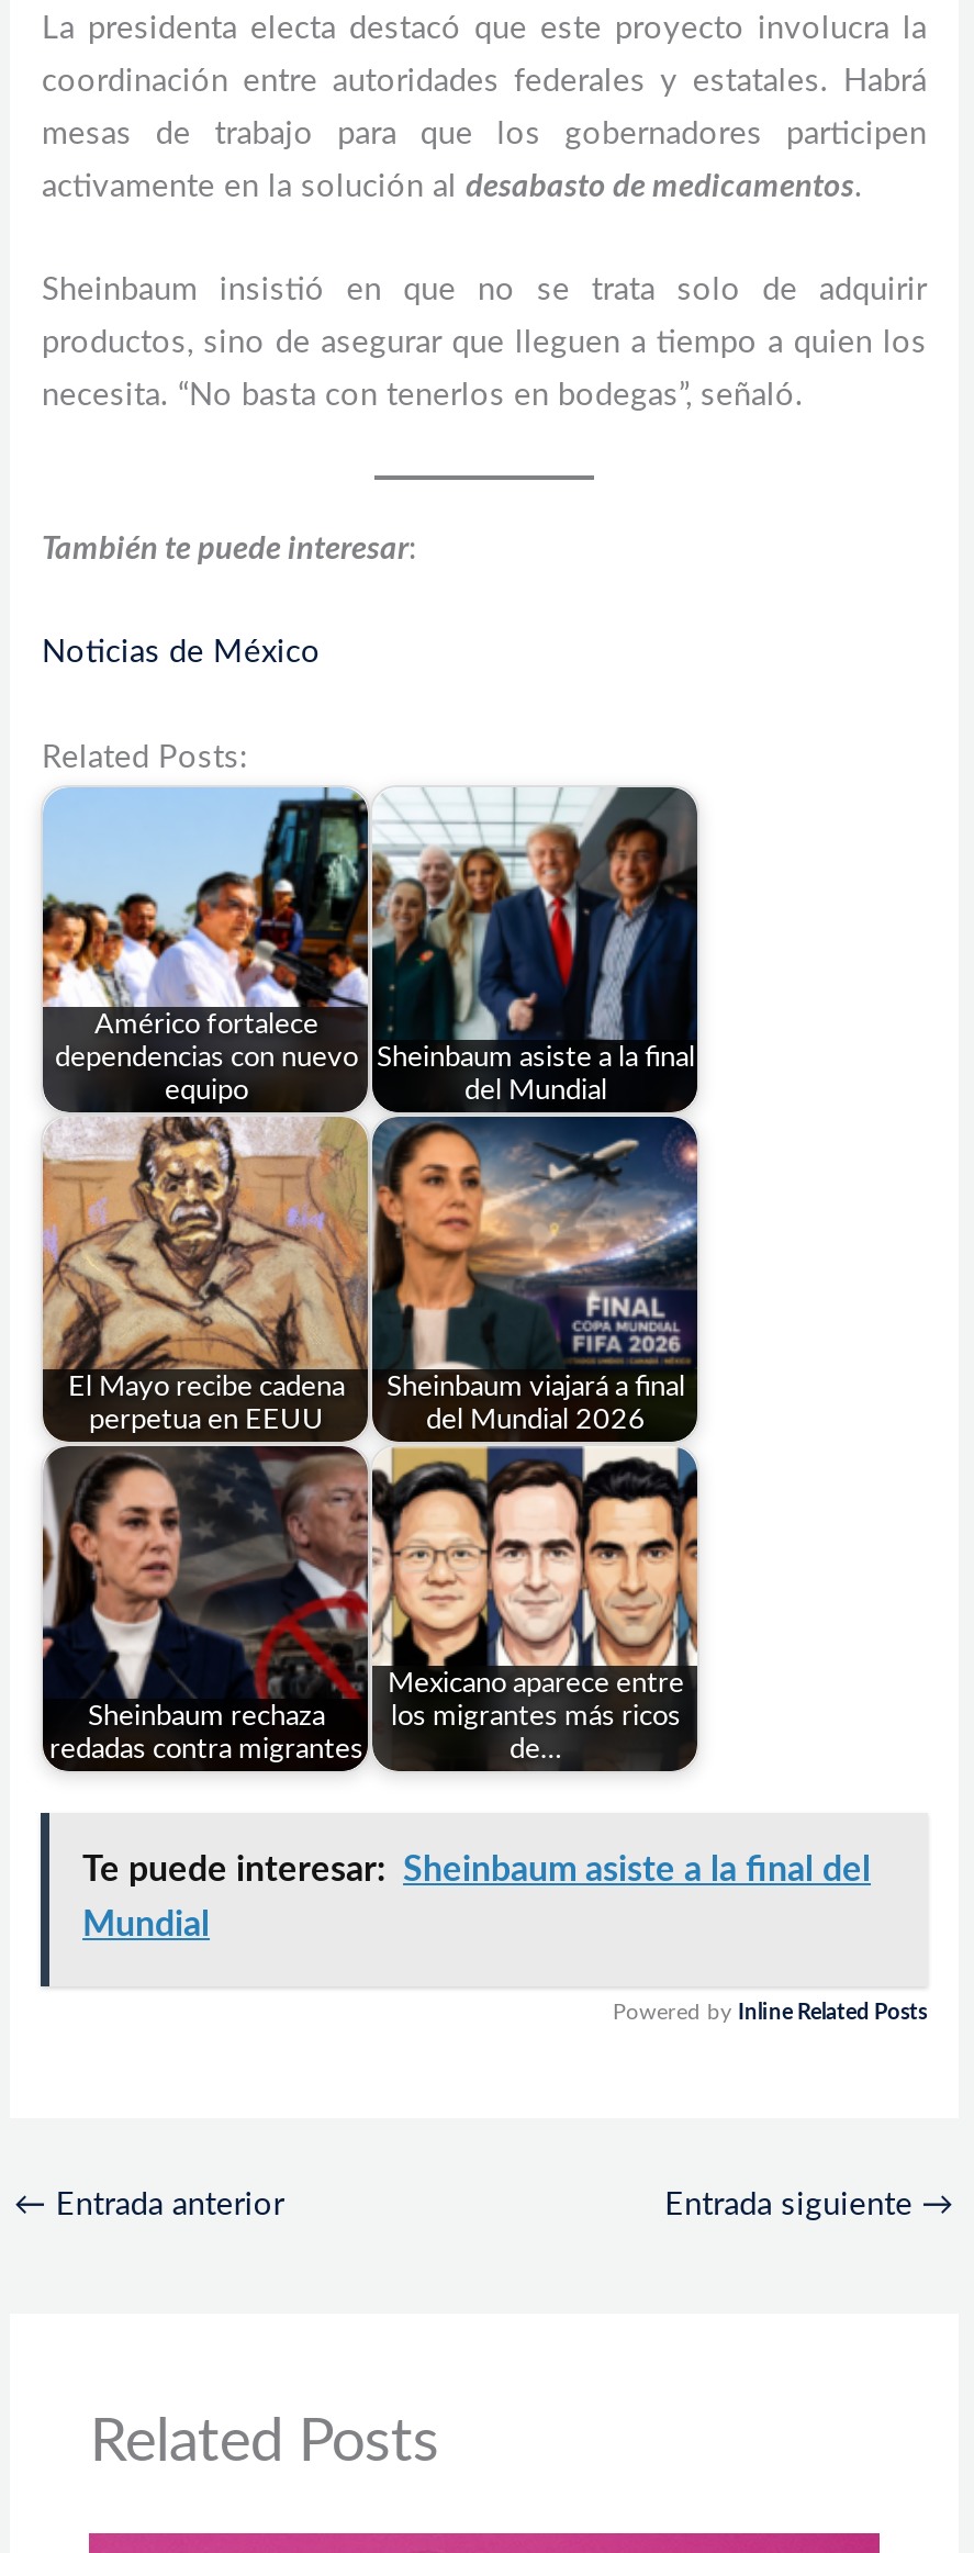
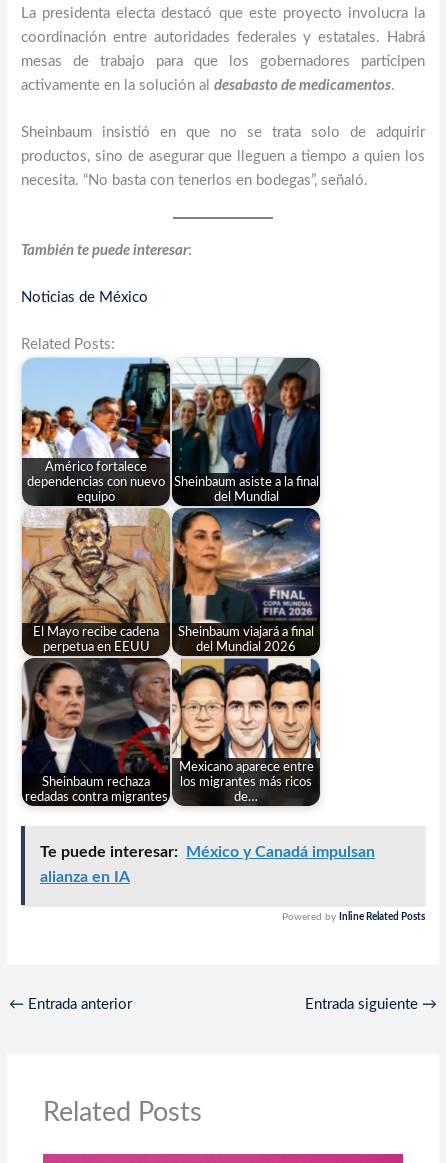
[82,1853,871,1888] Te puede interesar: Sheinbaum asiste a la final del -> [40,844,375,860] Te puede interesar: México y Canadá impulsan
[82,1908,210,1943] Mundial -> [40,869,130,885] alianza en IA

